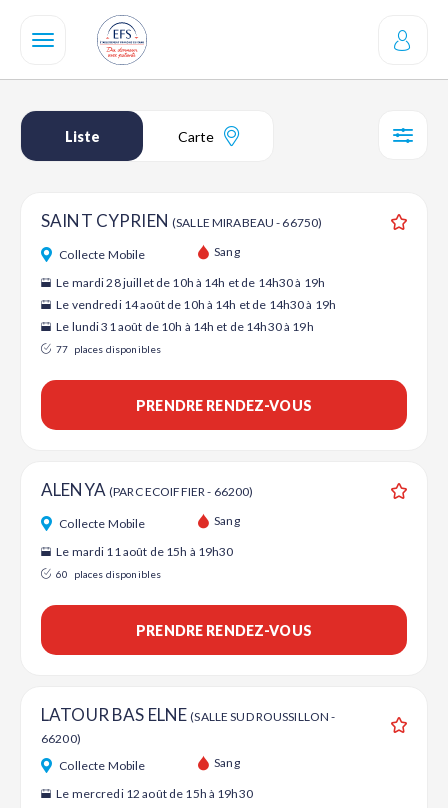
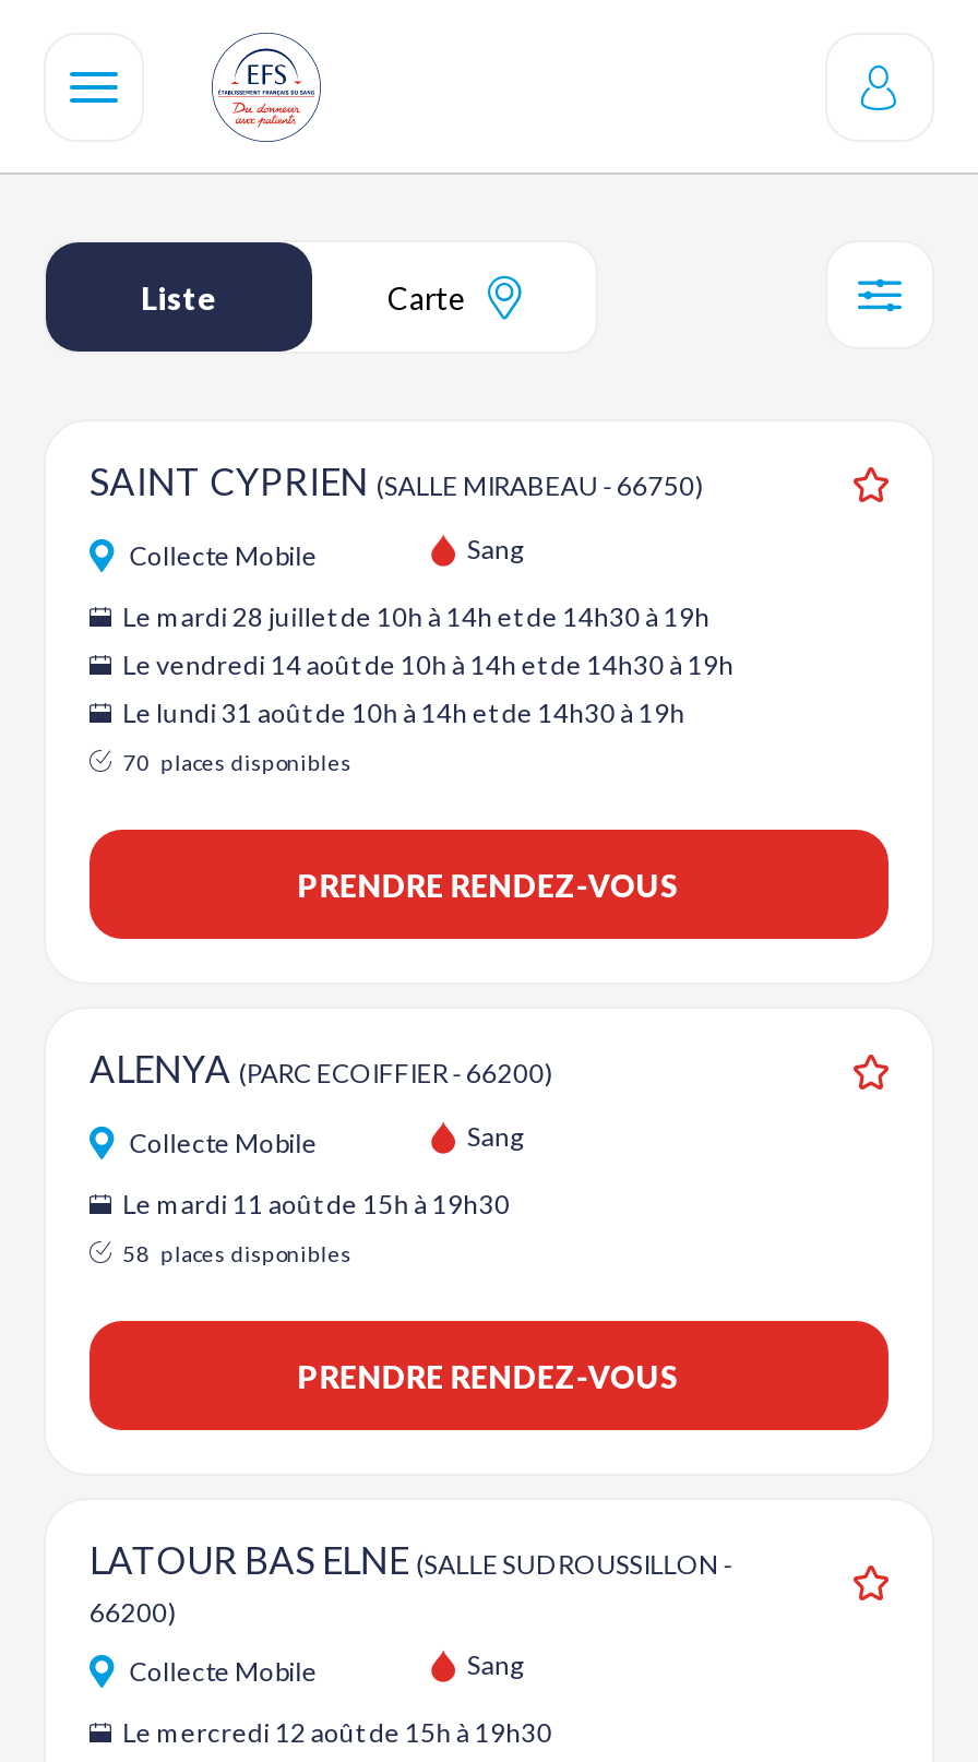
[56,343,161,355] 77 places disponibles -> [123,749,352,775] 70 places disponibles
[56,568,161,580] 60 places disponibles -> [123,1240,352,1266] 58 places disponibles

